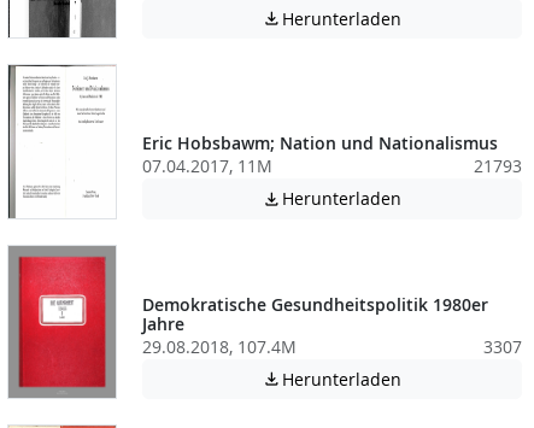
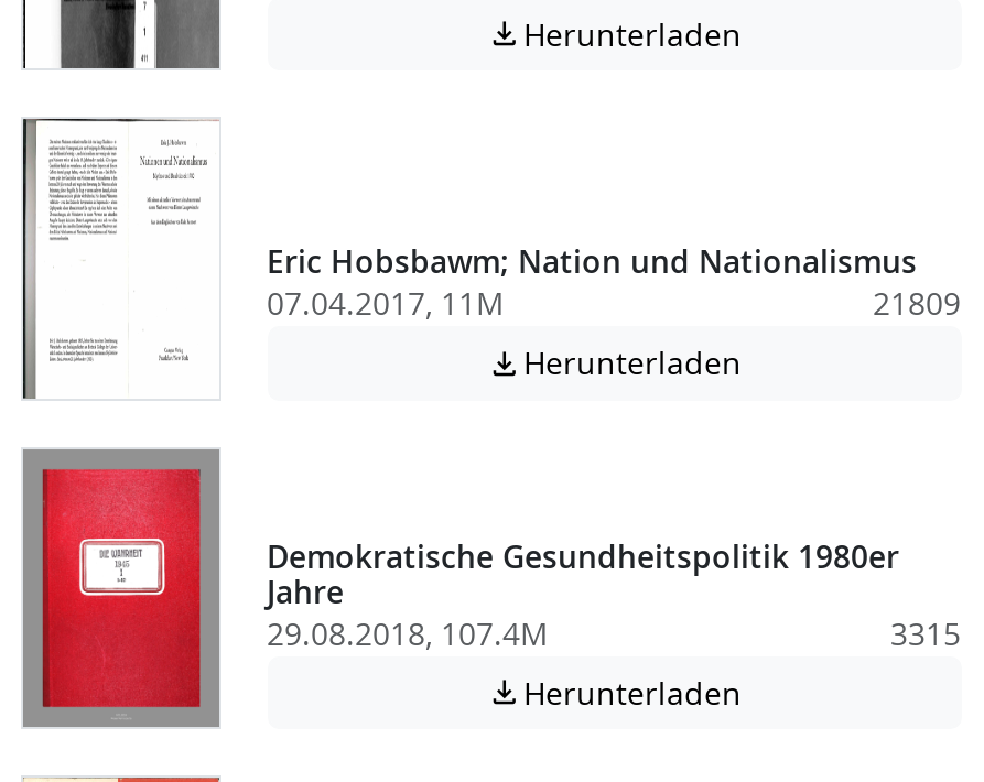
[473,155,521,177] 21793 -> [873,282,961,324] 21809
[483,335,521,358] 3307 -> [890,612,961,654] 3315

